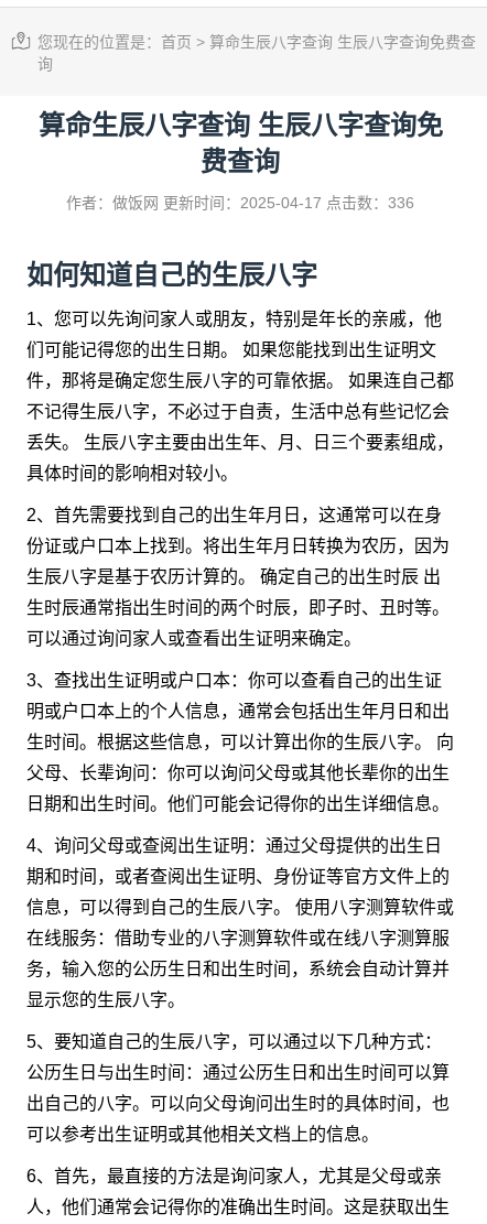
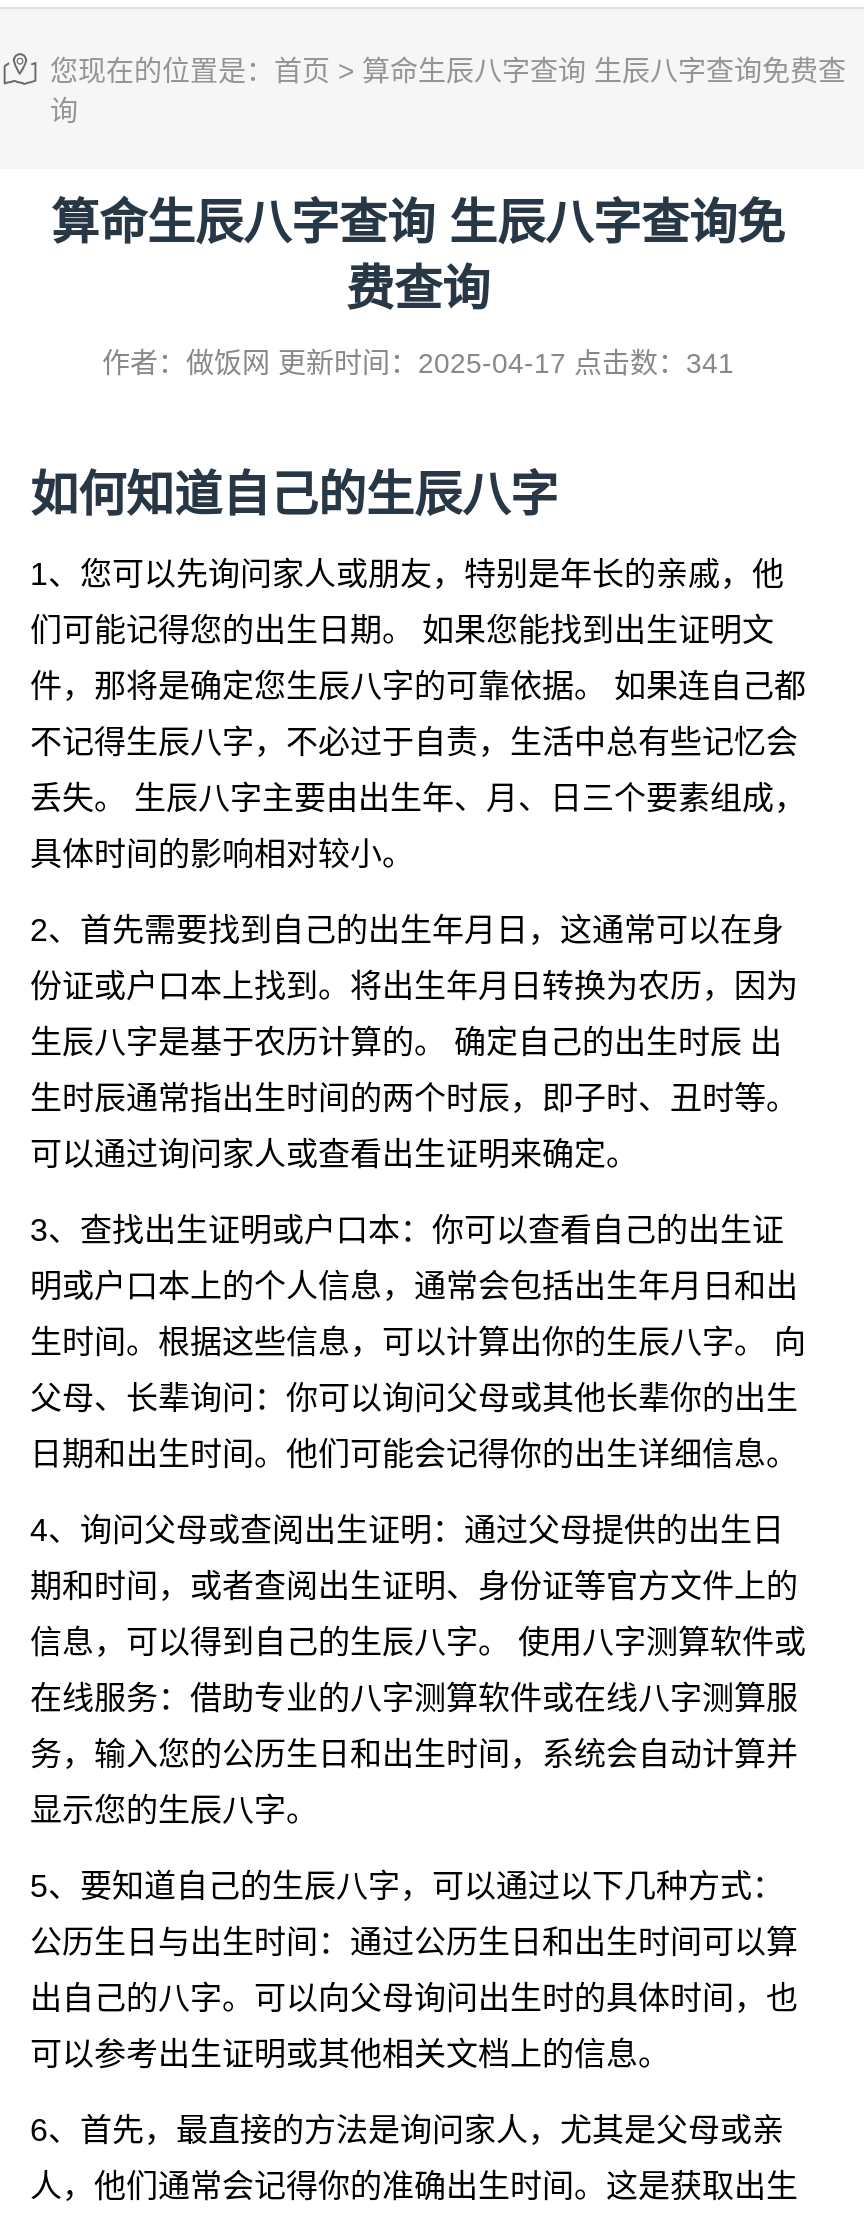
[66,194,414,212] 作者：做饭网更新时间：2025-04-17 点击数：336 -> [102,347,734,379] 作者：做饭网更新时间：2025-04-17 点击数：341

